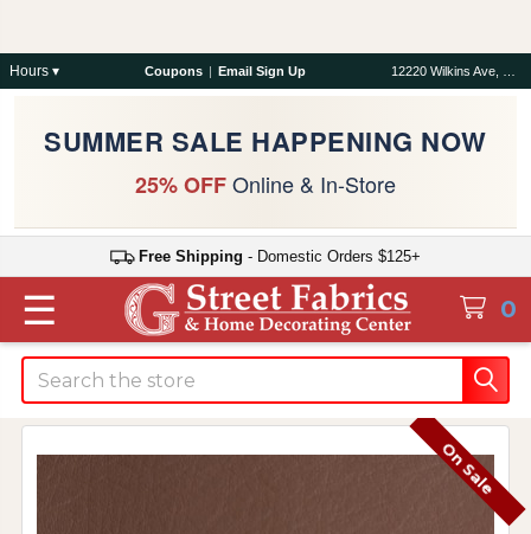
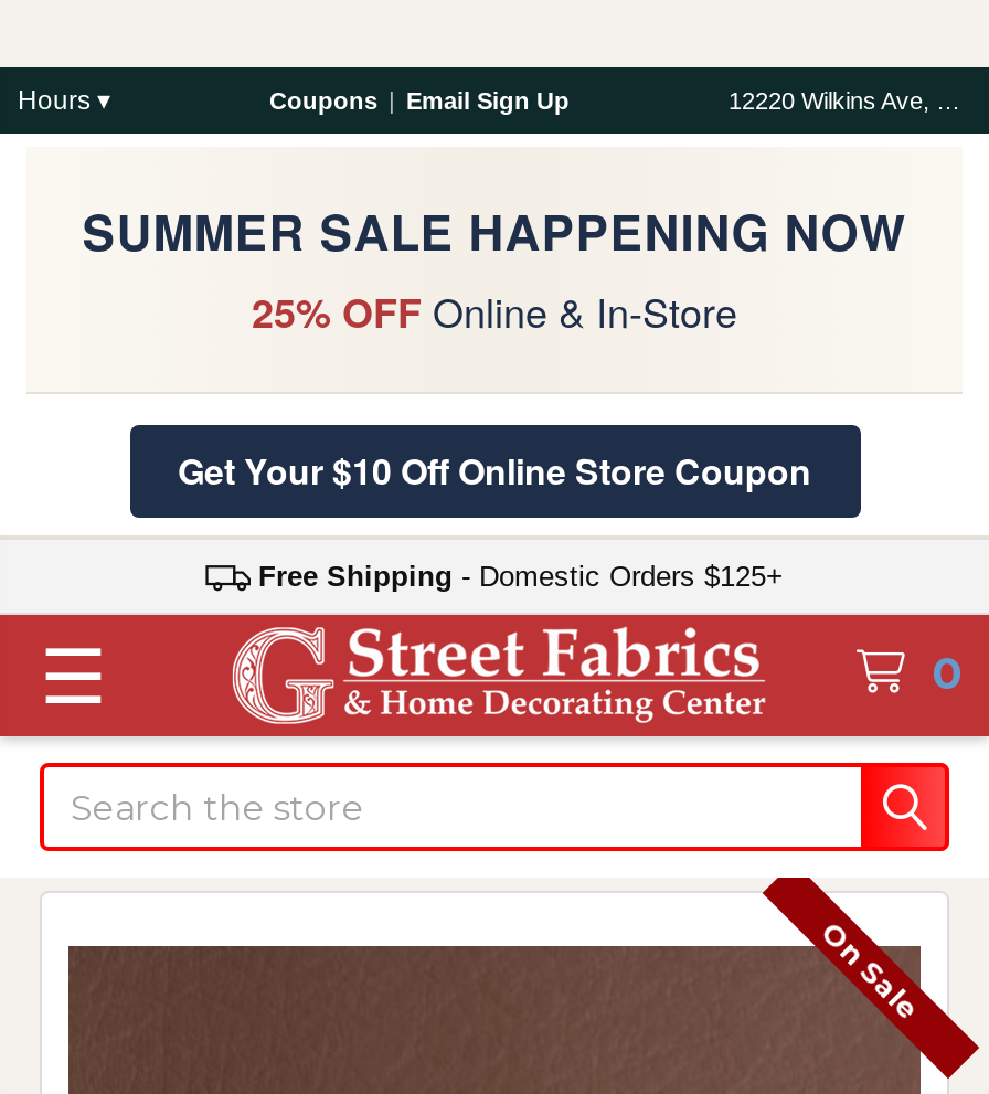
none -> [178,445,811,496] Get Your $10 Off Online Store Coupon

